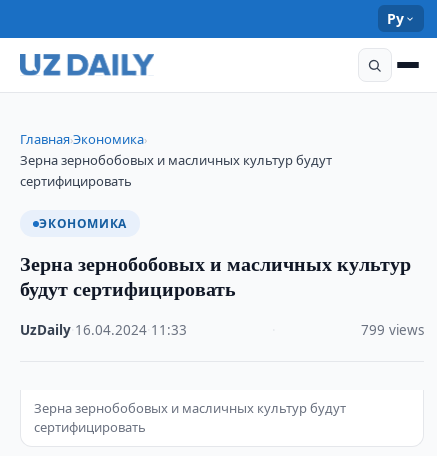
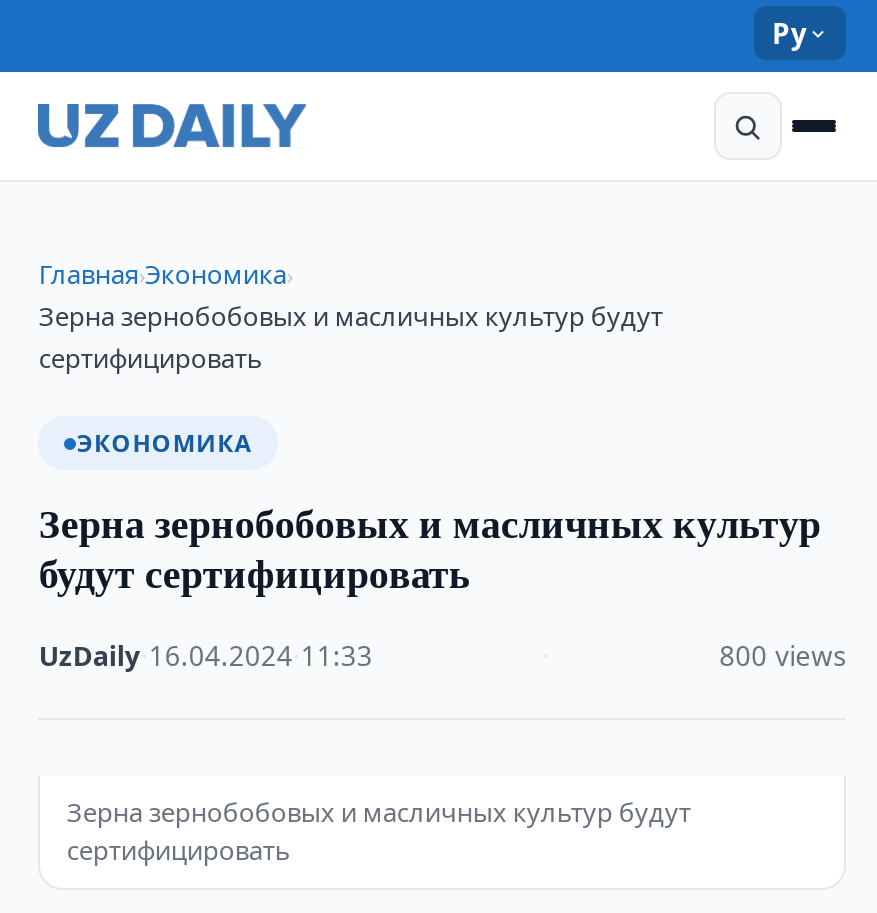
[361,321,424,339] 799 views -> [719,638,845,674] 800 views

